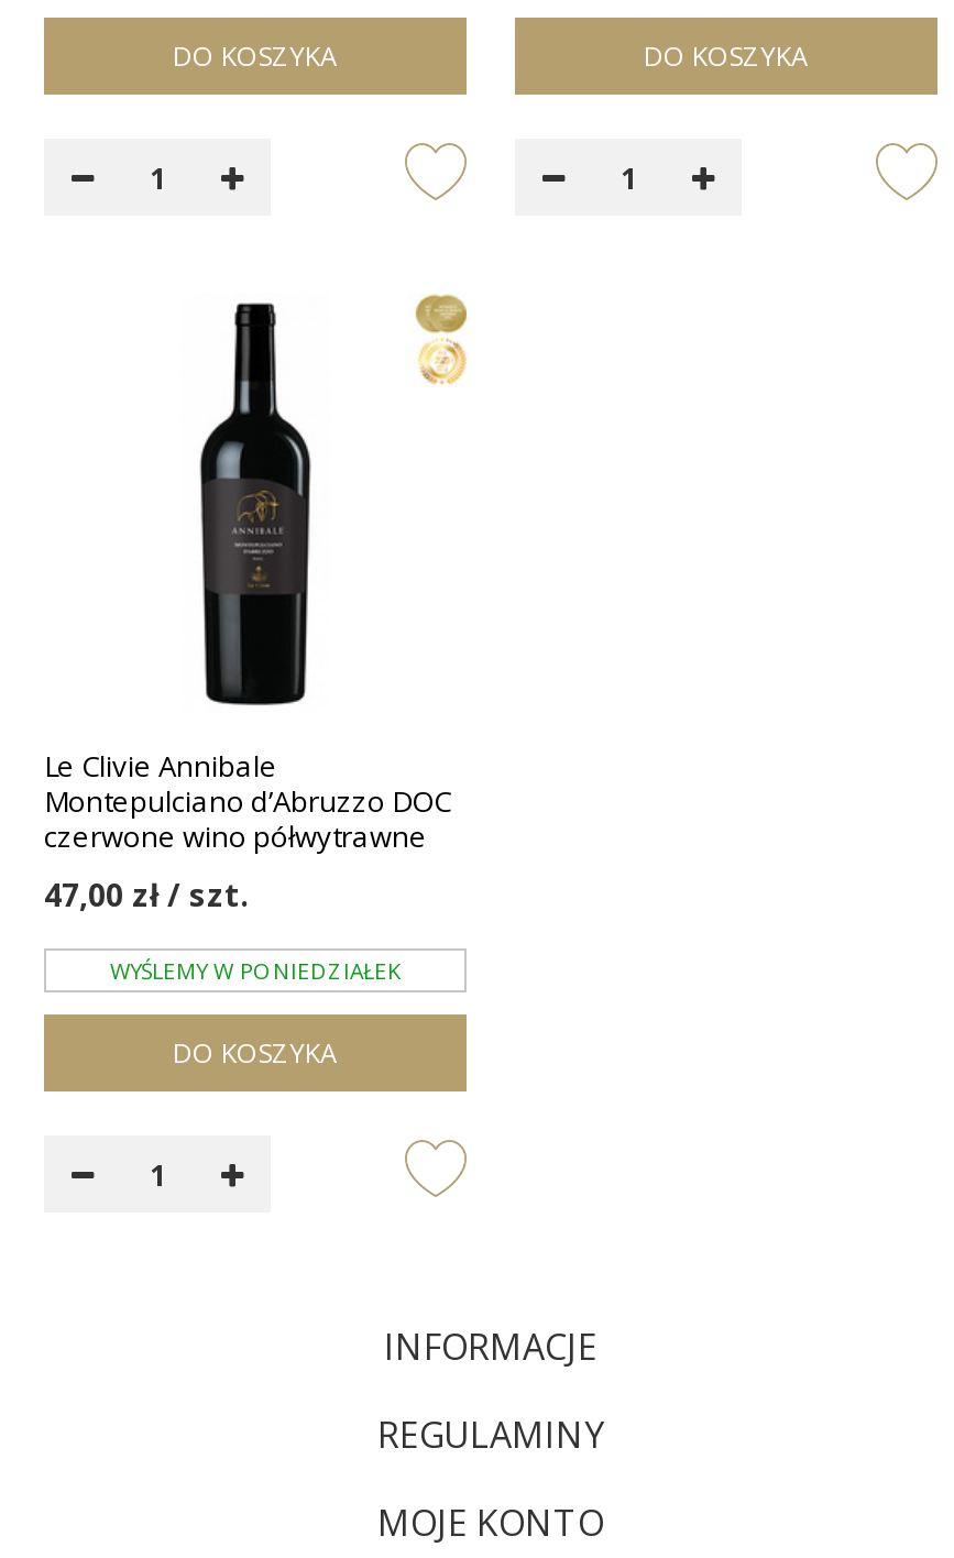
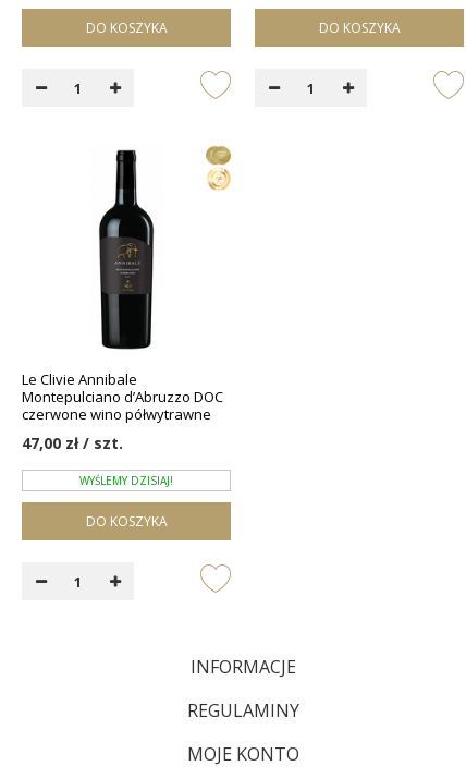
[110,954,401,985] WYŚLEMY W PONIEDZIAŁEK -> [79,472,173,488] WYŚLEMY DZISIAJ!

